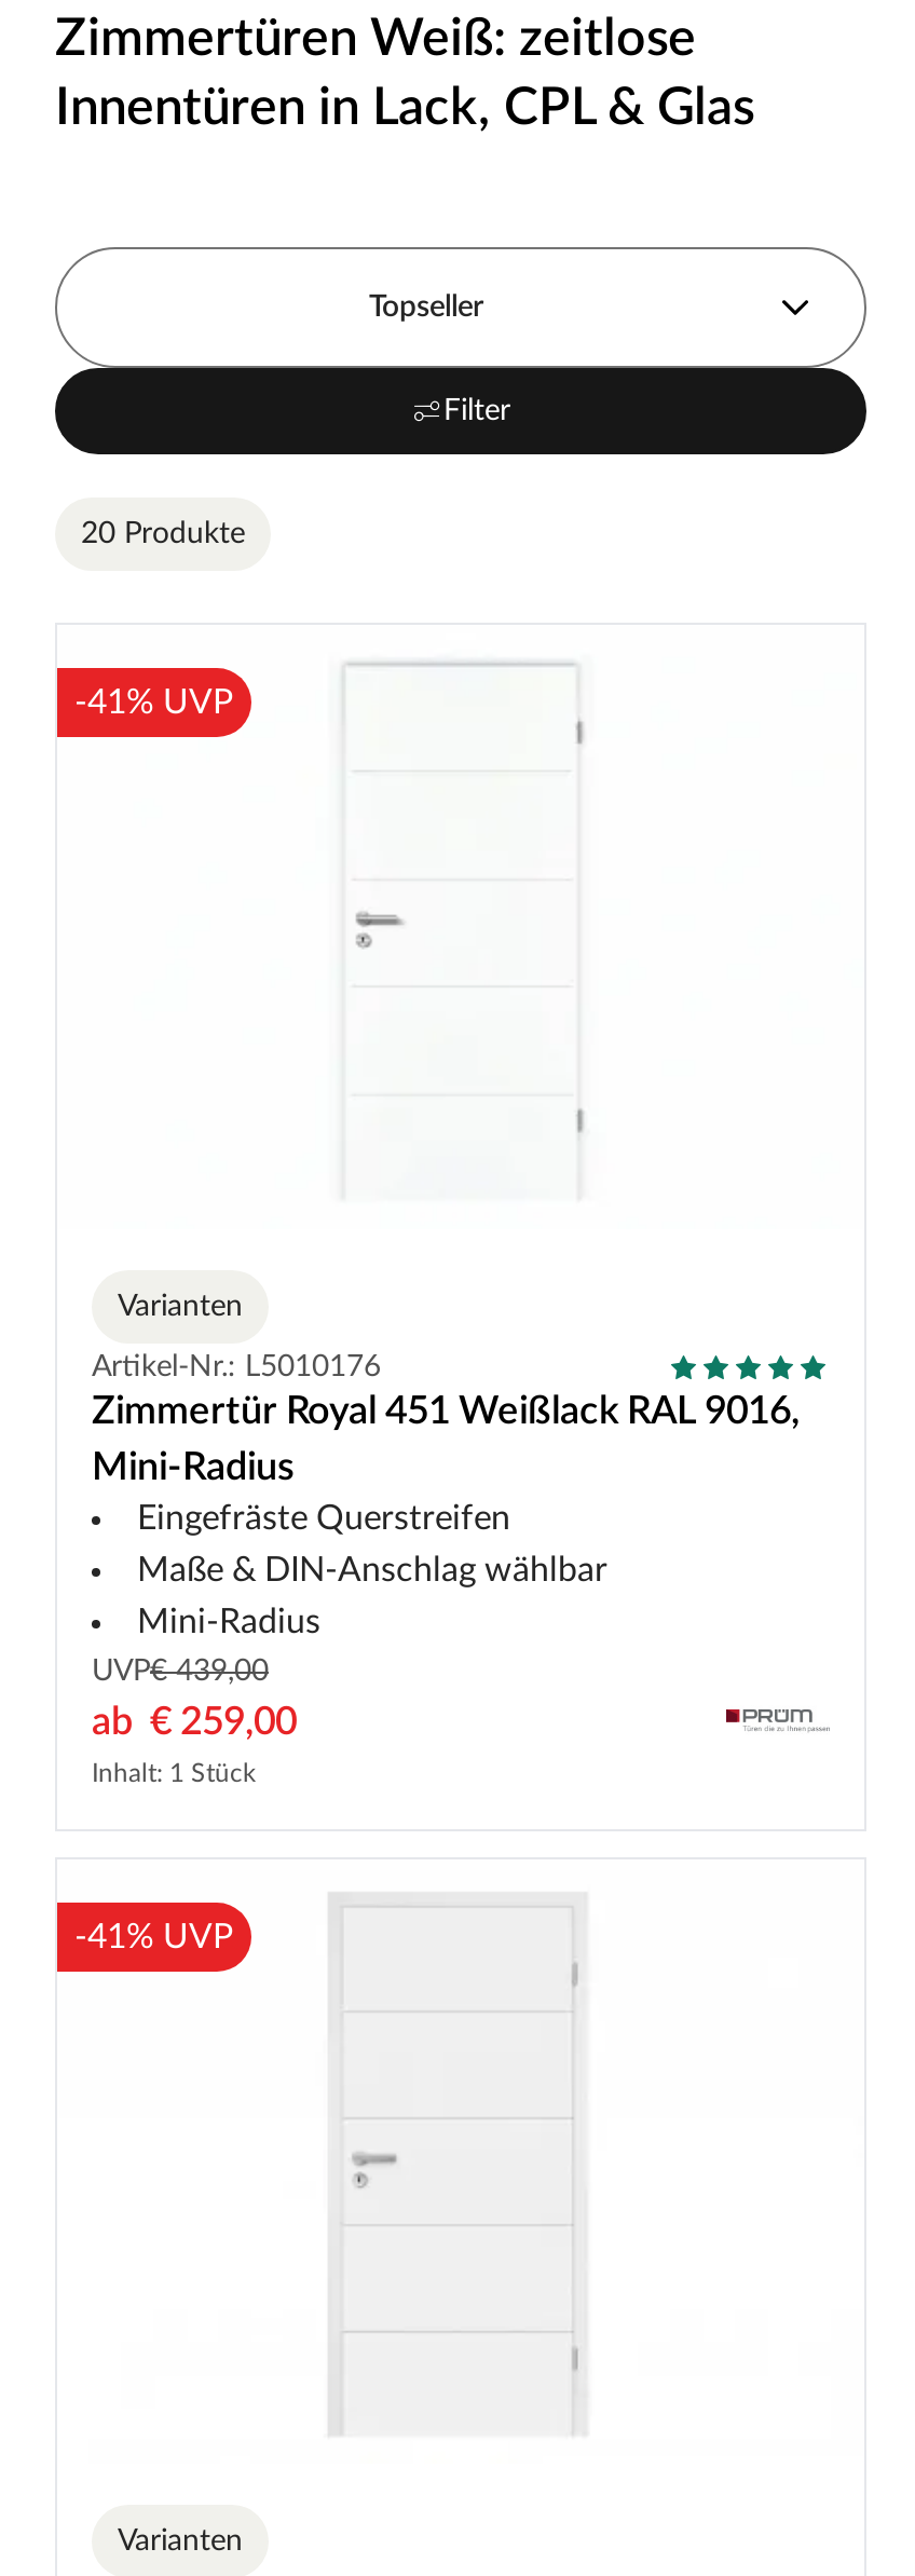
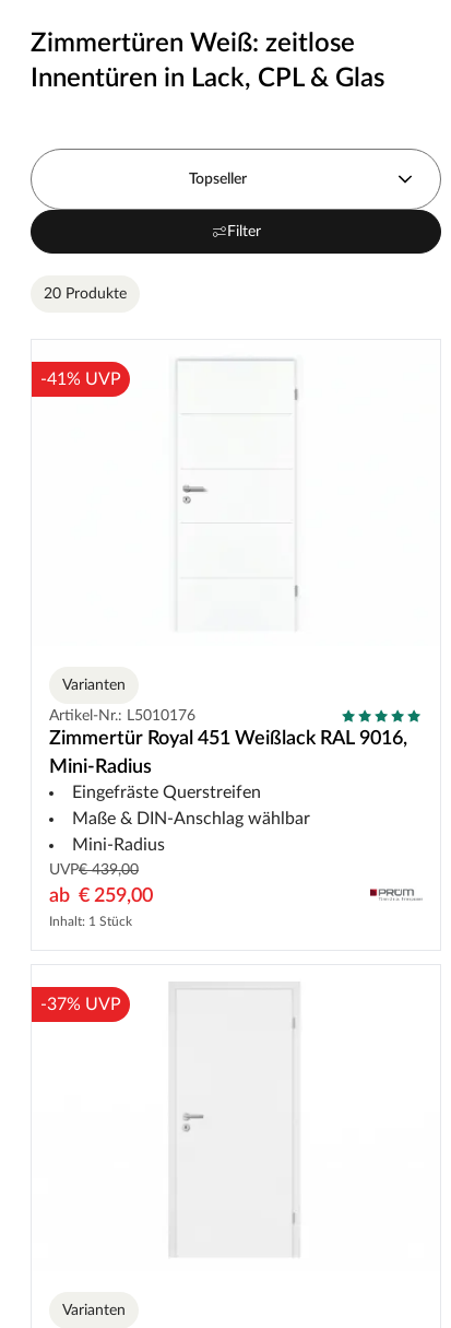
[74,1920,234,1954] -41% UVP -> [40,996,121,1013] -37% UVP

